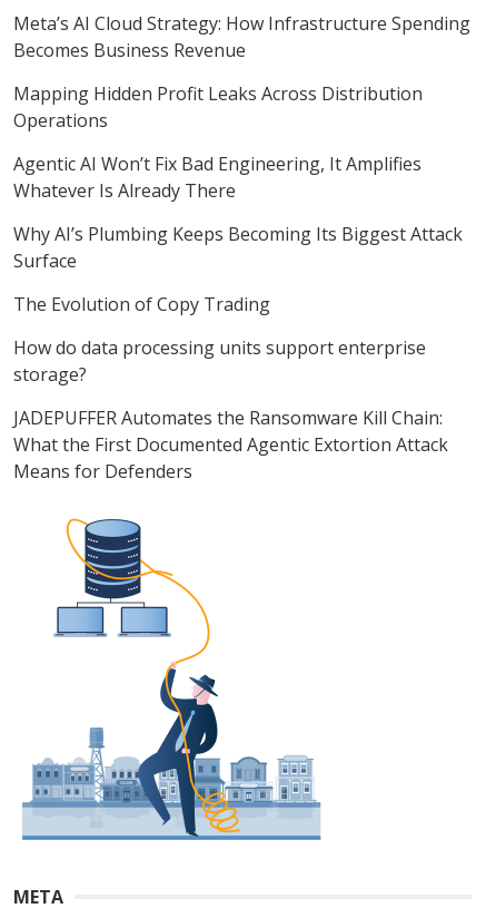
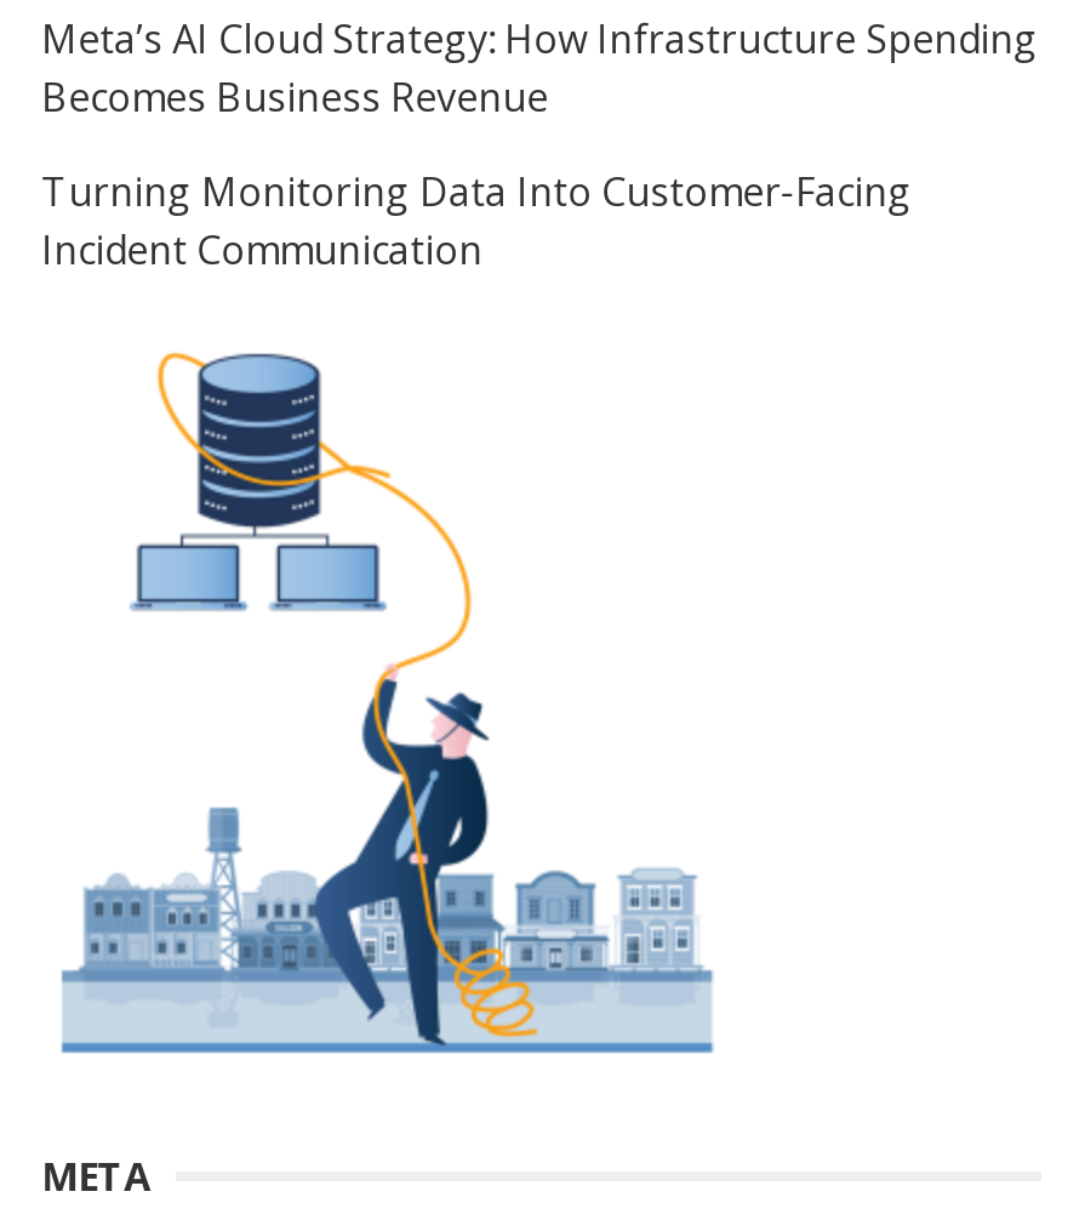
[13,81,462,483] Mapping Hidden Profit Leaks Across Distribution | Operations | Agentic AI Won’t Fix Bad Engineering, It Amplifies | Whatever Is Already There | Why AI’s Plumbing Keeps Becoming Its Biggest Attack | Surface | The Evolution of Copy Trading | How do data processing units support enterprise | storage? | JADEPUFFER Automates the Ransomware Kill Chain: | What the First Documented Agentic Extortion Attack | Means for Defenders -> [42,164,912,275] Turning Monitoring Data Into Customer-Facing | Incident Communication

